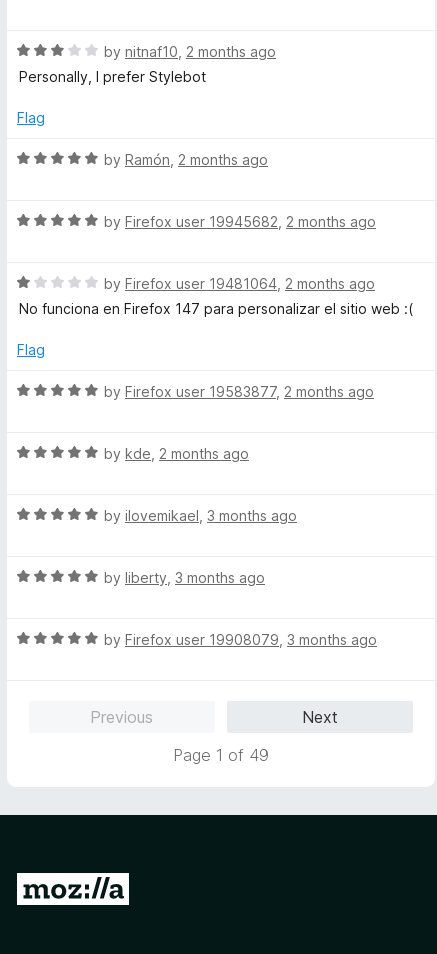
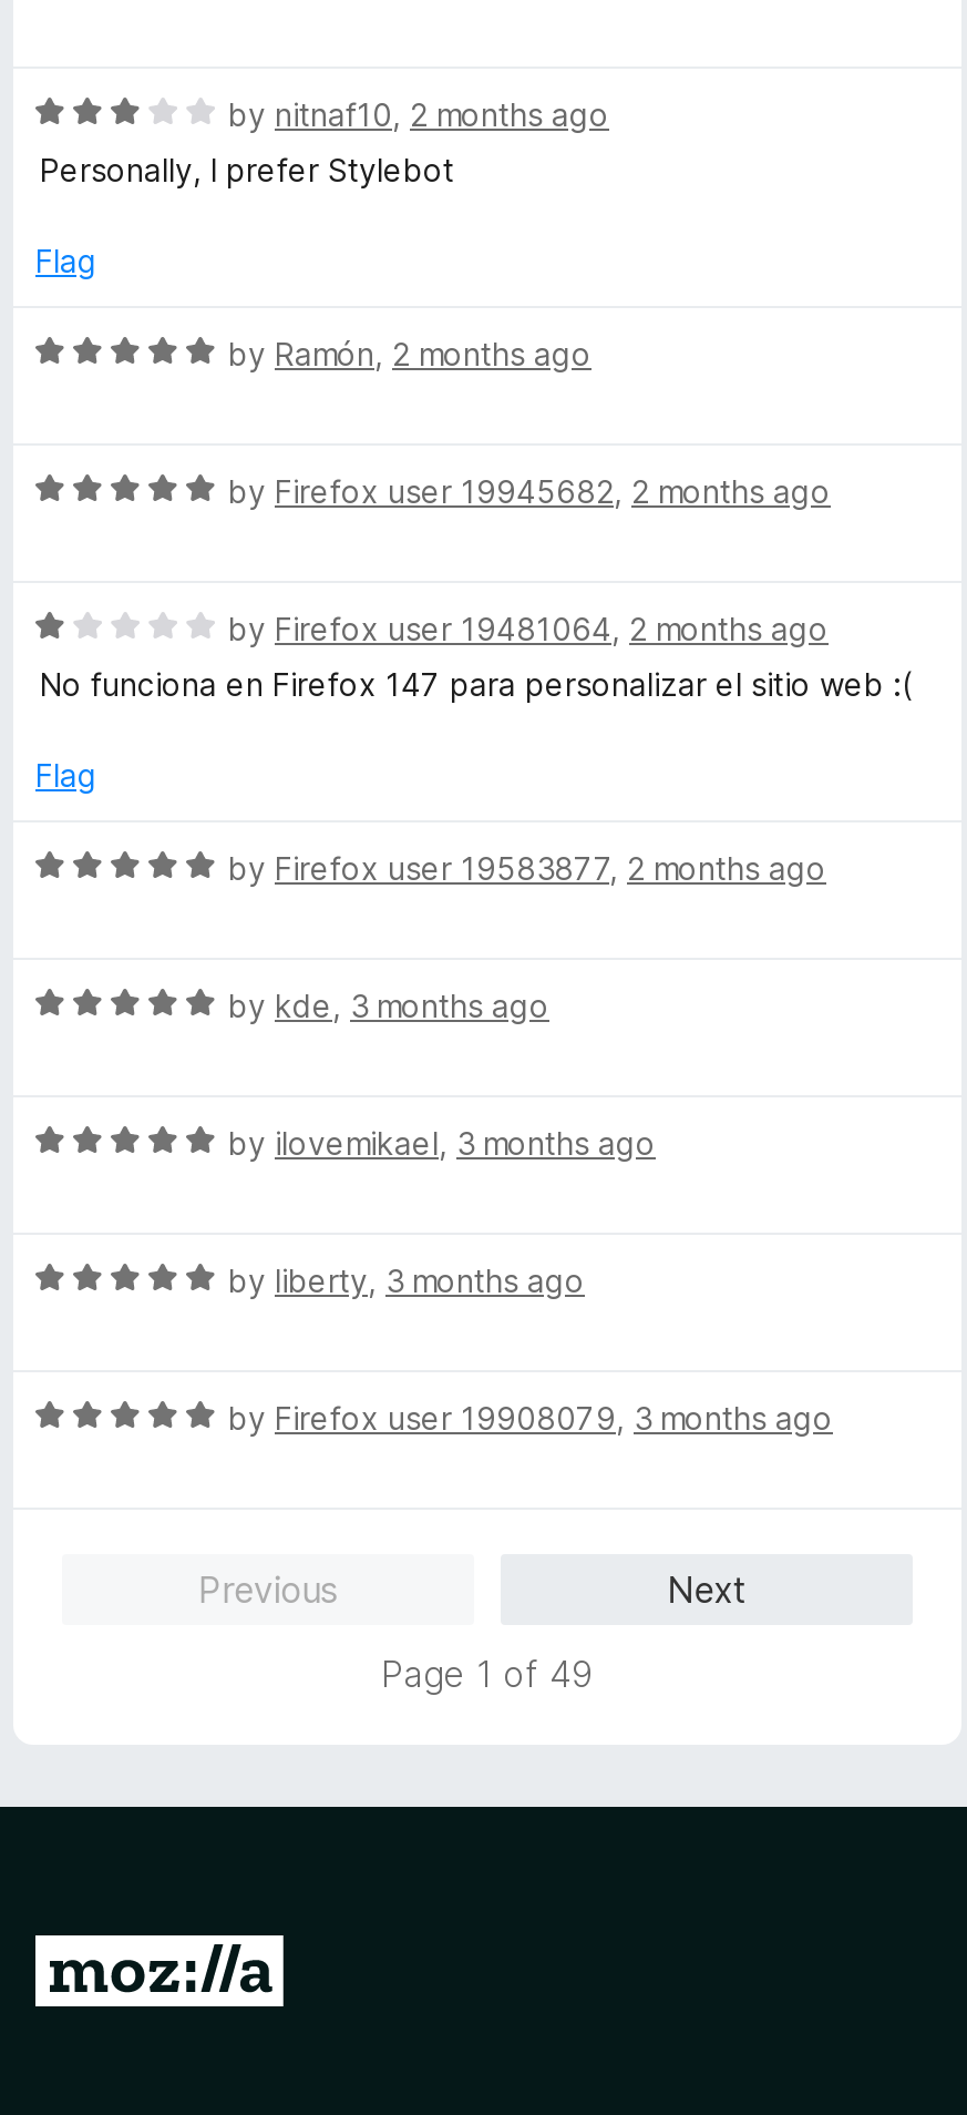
[104,445,249,462] by kde, 2 months ago -> [228,987,549,1024] by kde, 3 months ago

